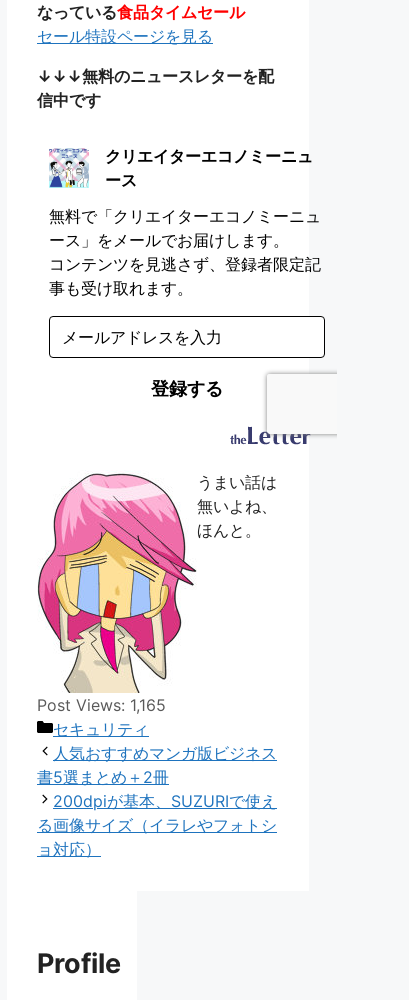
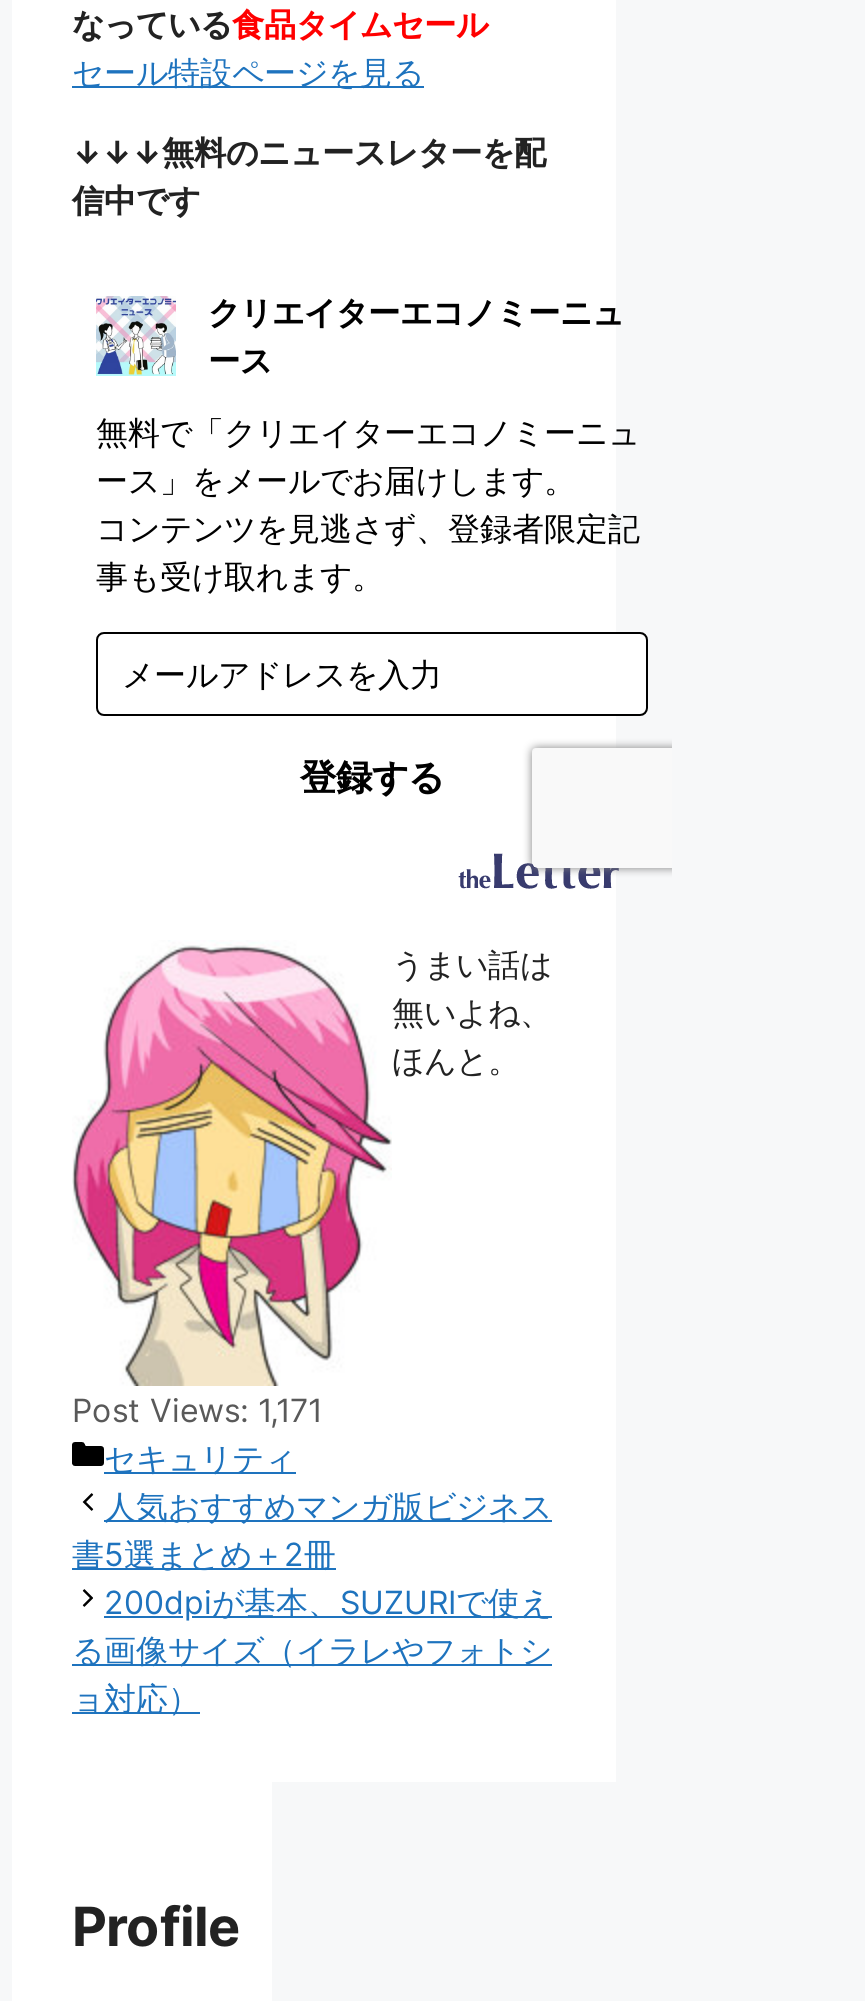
[37,695,166,715] Post Views: 1,165 -> [72,1391,322,1431] Post Views: 1,171

